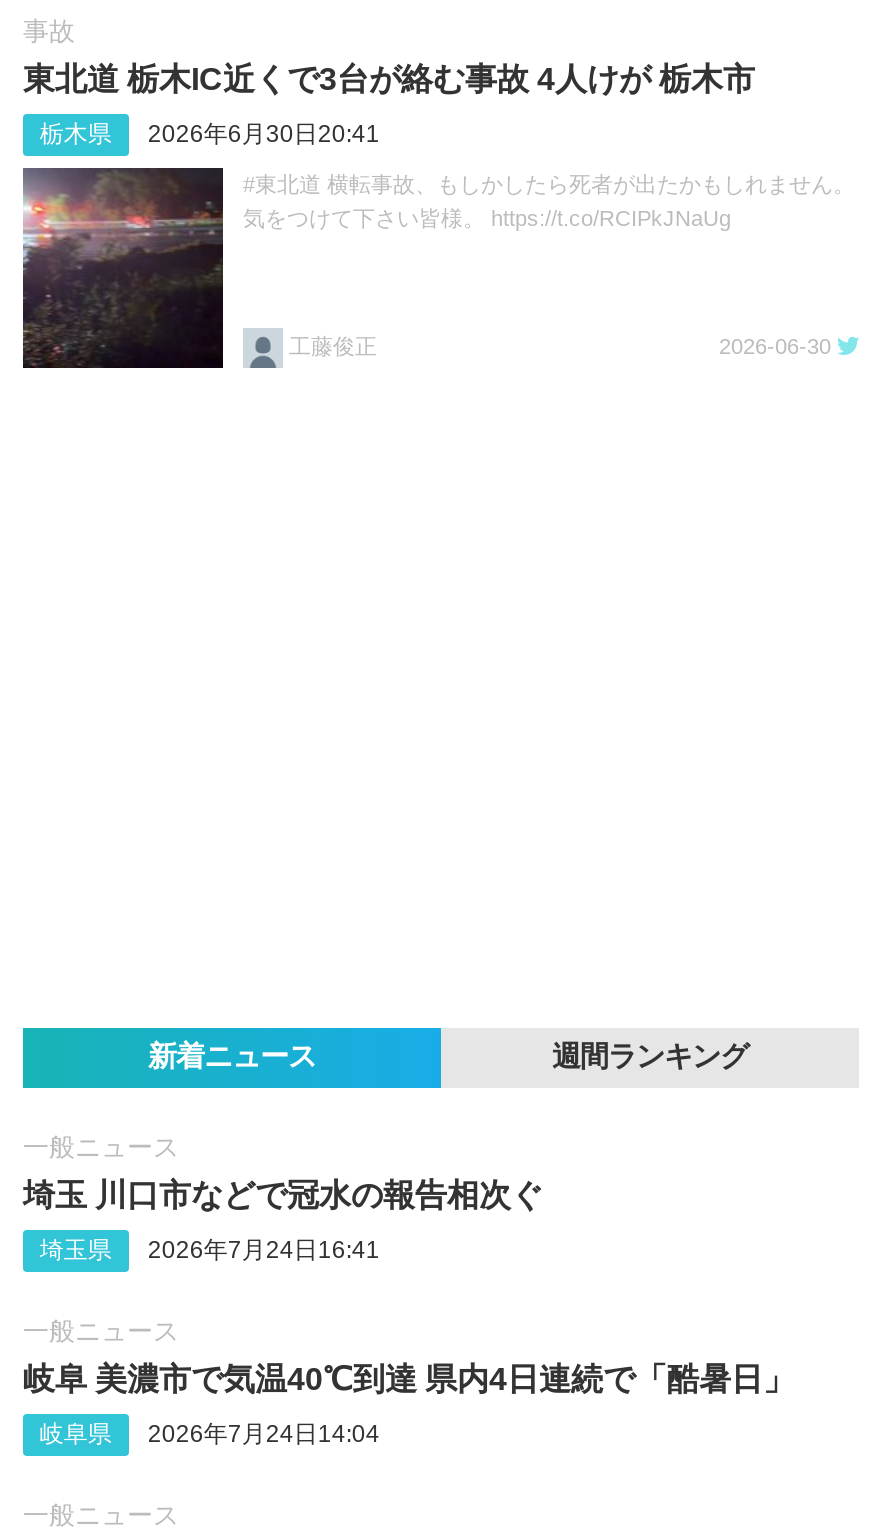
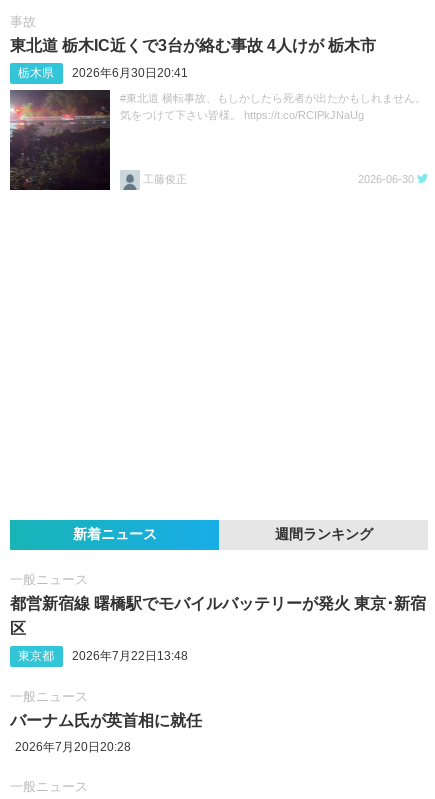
[23,1178,543,1264] 埼玉 川口市などで冠水の報告相次ぐ | 埼玉県 | 2026年7月24日16:41 -> [10,595,426,663] 都営新宿線 曙橋駅でモバイルバッテリーが発火 東京･新宿 | 区 | 東京都 | 2026年7月22日13:48
[23,1362,795,1396] 岐阜 美濃市で気温40℃到達 県内4日連続で「酷暑日」 -> [10,712,202,729] バーナム氏が英首相に就任
[40,1420,380,1448] 岐阜県 | 2026年7月24日14:04 -> [15,740,131,754] 2026年7月20日20:28

